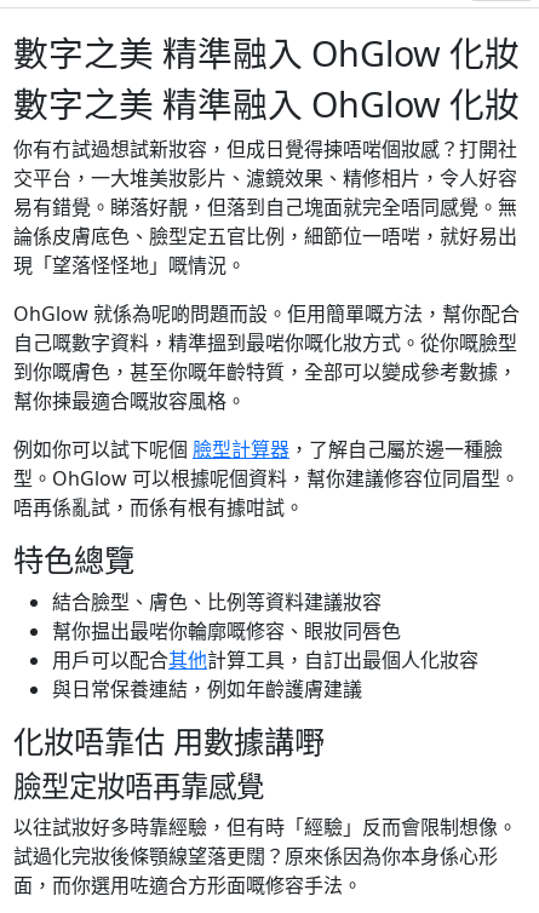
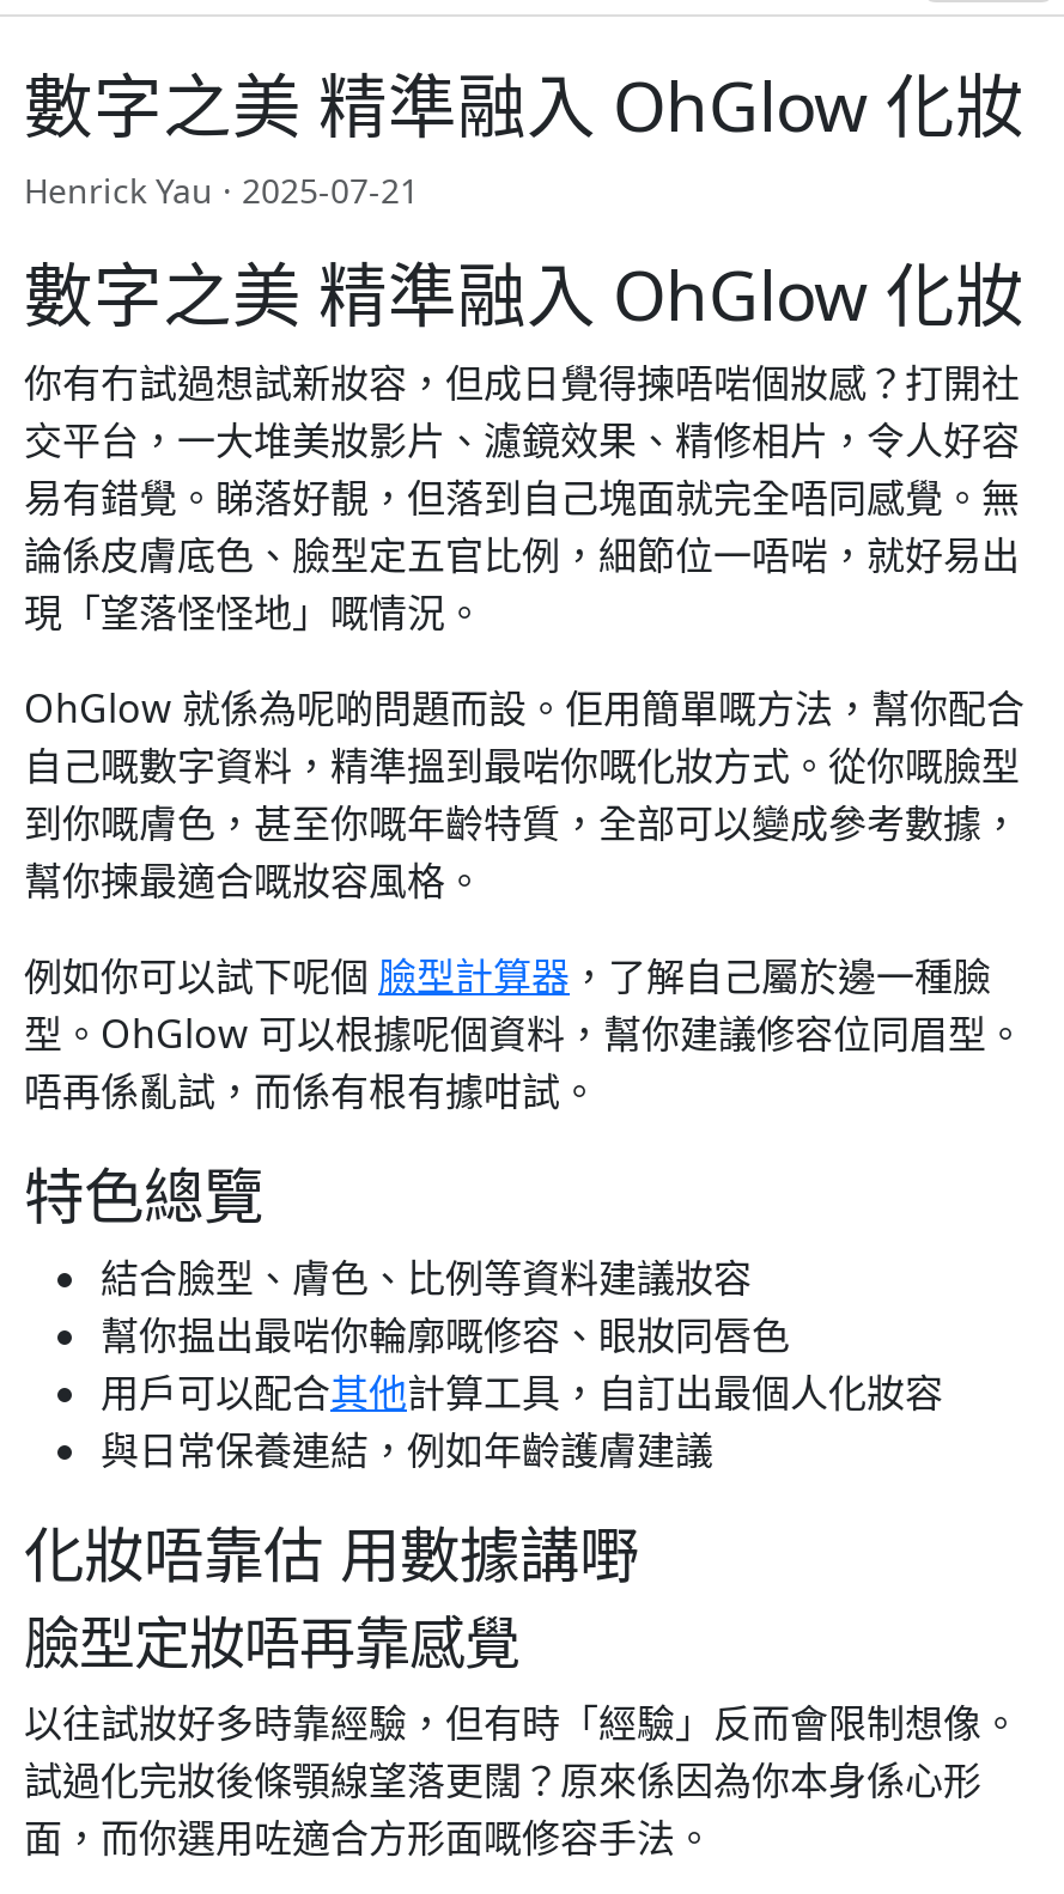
none -> [24,168,419,213] Henrick Yau · 2025-07-21

